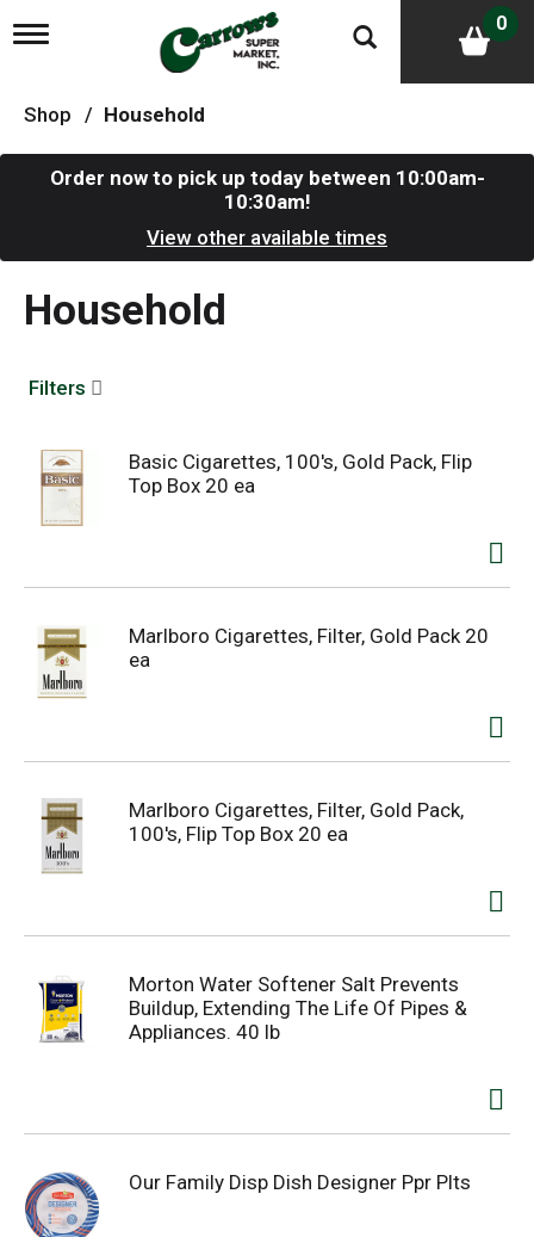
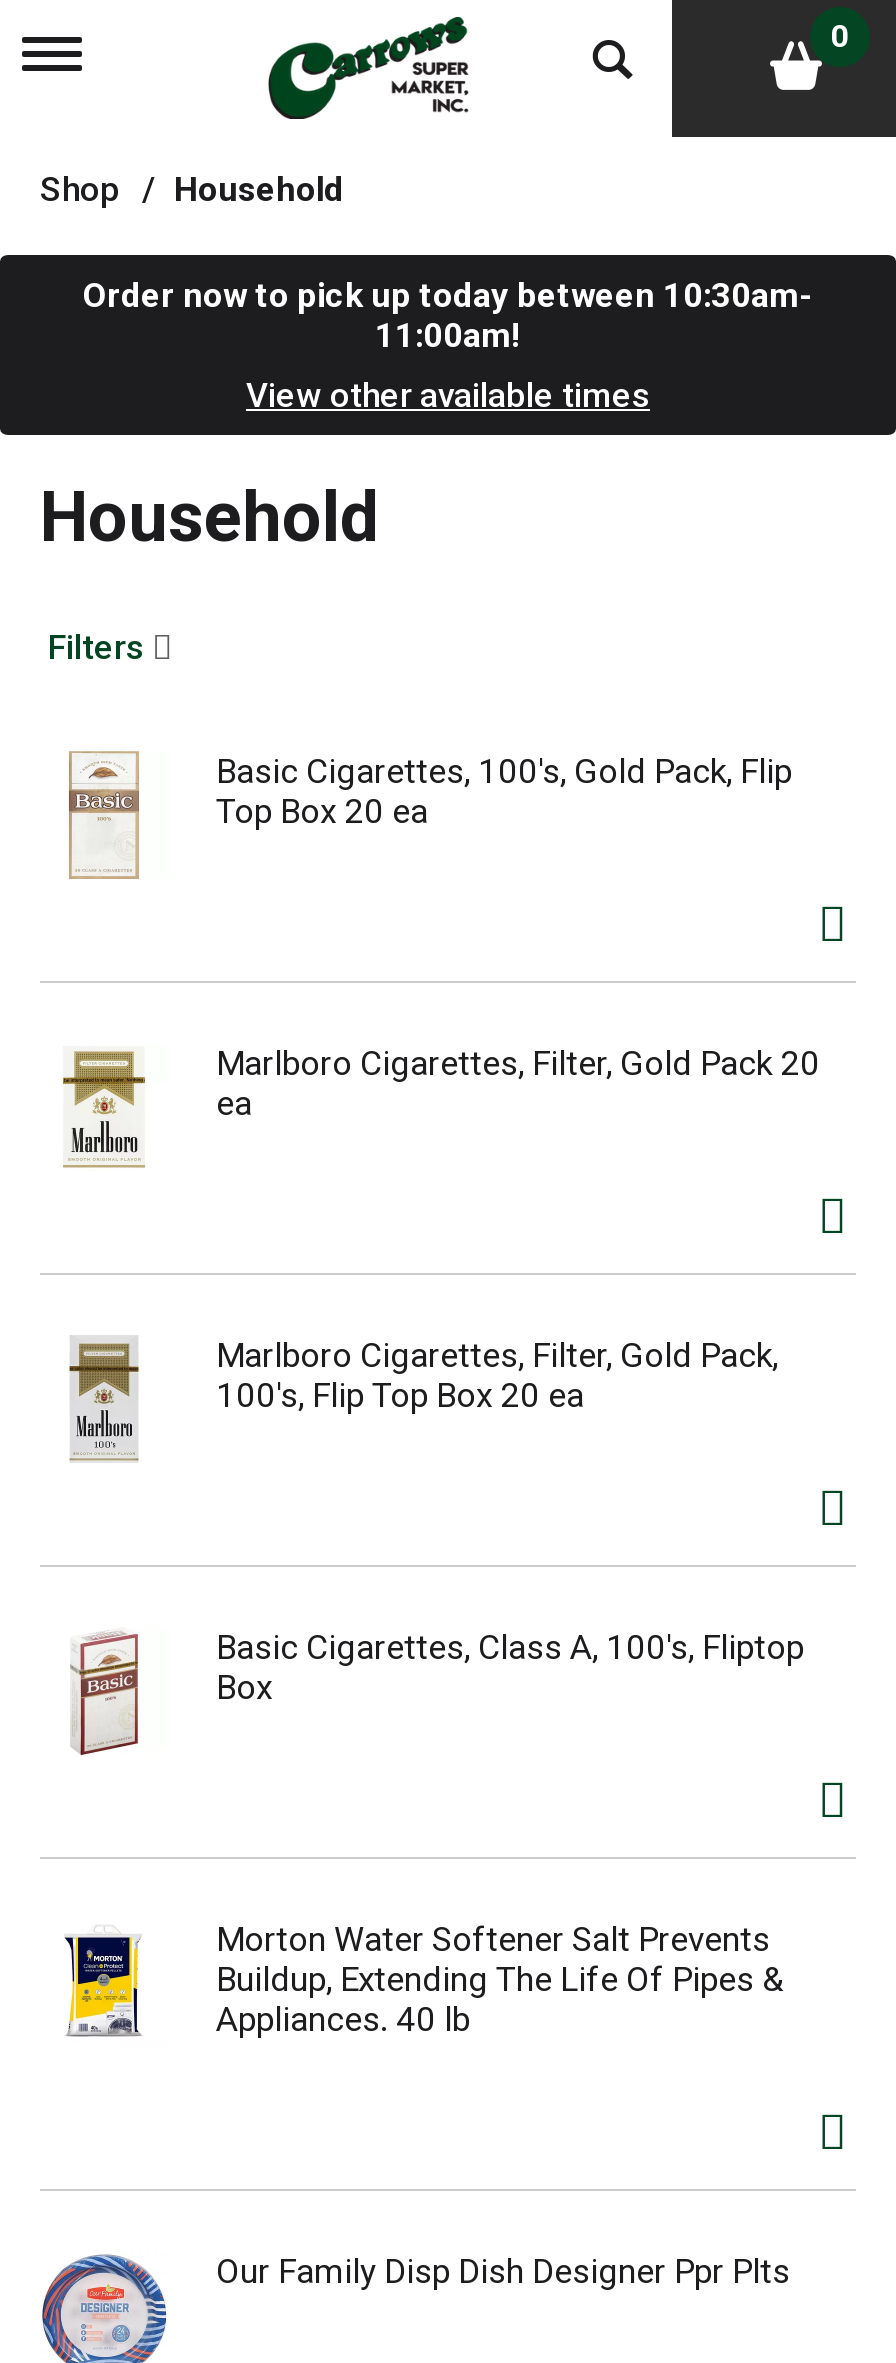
[49,166,485,214] Order now to pick up today between 10:00am- | 10:30am! -> [83,275,813,355] Order now to pick up today between 10:30am- | 11:00am!
none -> [72,1627,804,1755] [image] | Basic Cigarettes, Class A, 100's, Fliptop | Box

